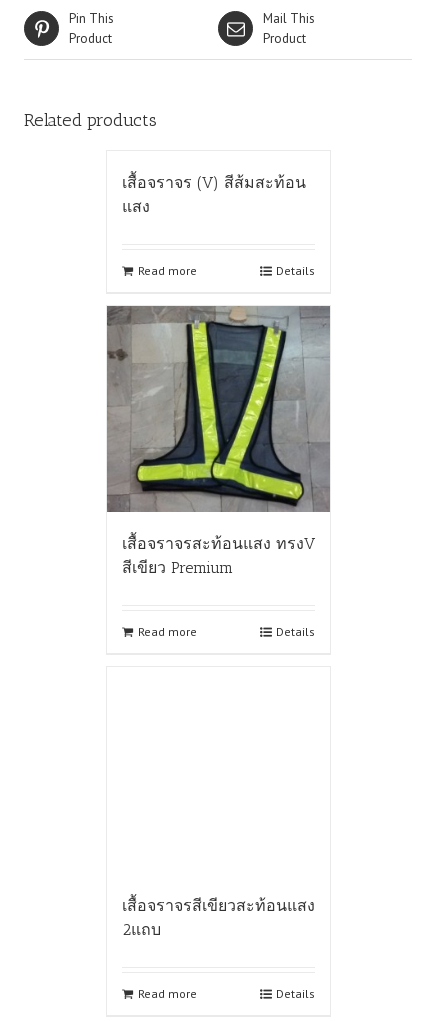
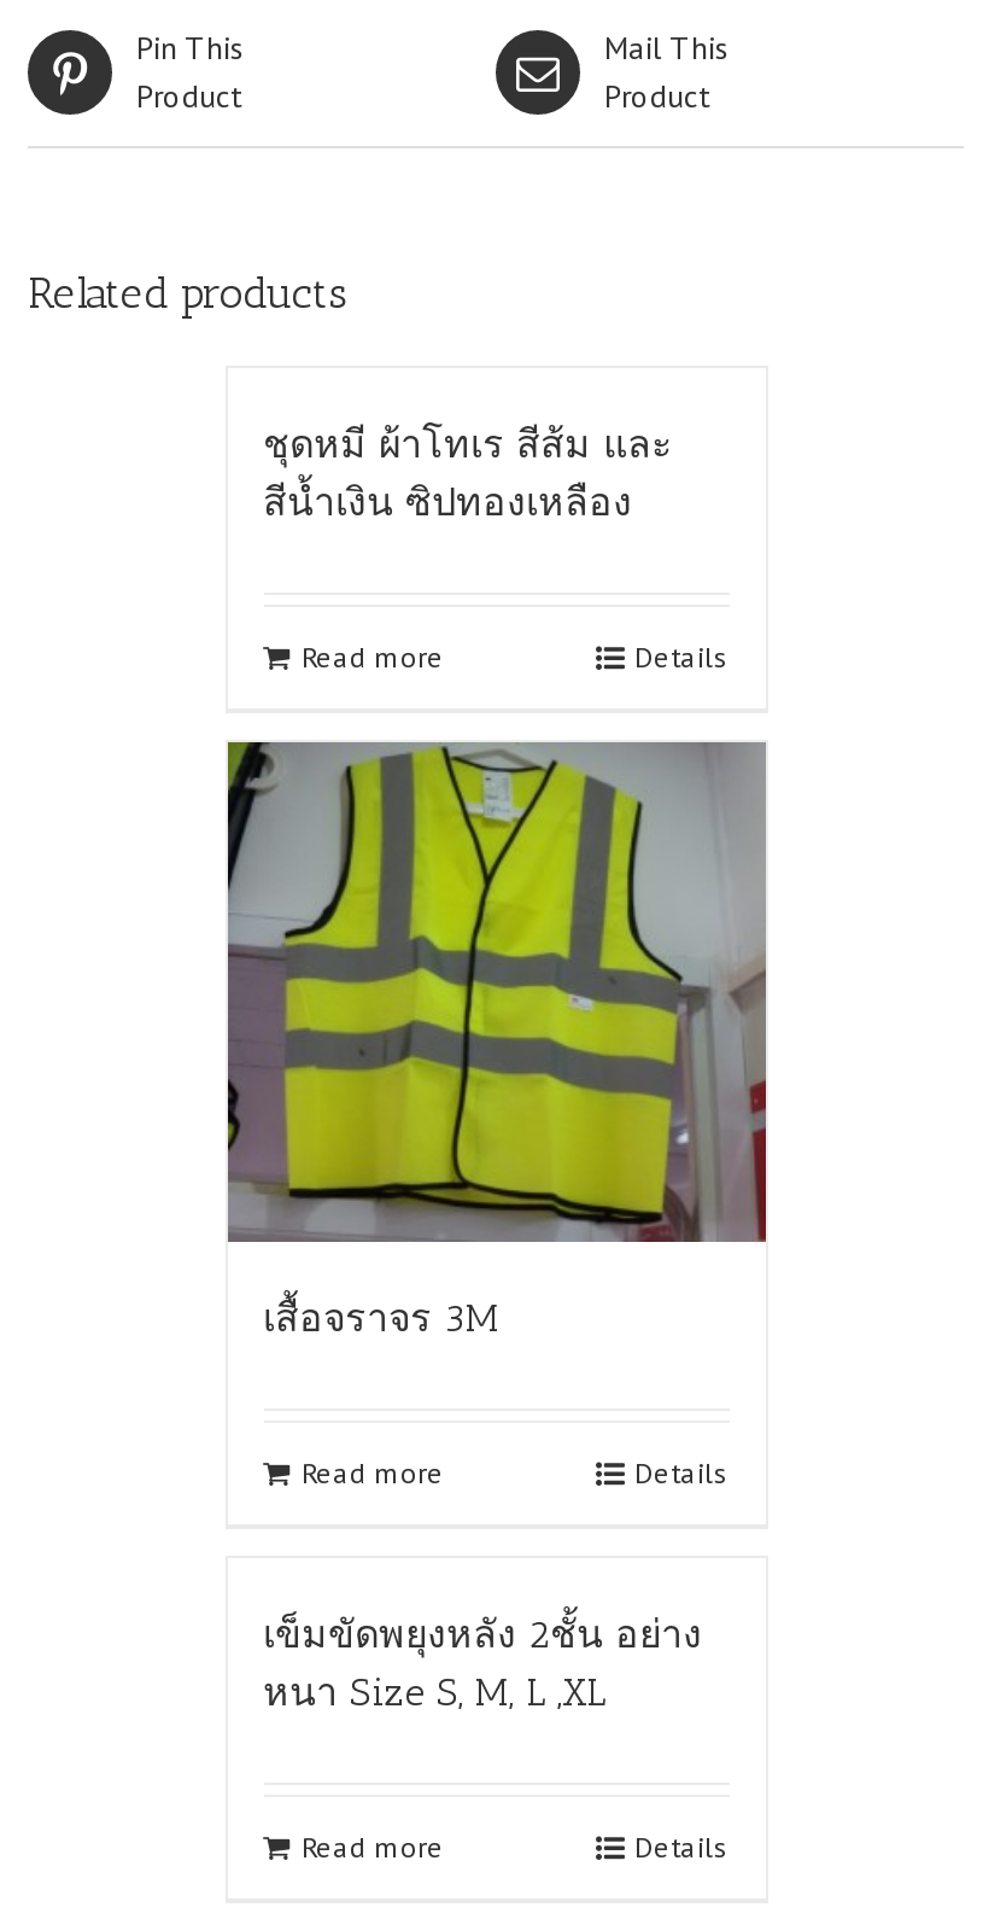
[121,173,305,216] เสื้อจราจร (V) สีส้มสะท้อน | แสง -> [263,422,673,525] ชุดหมี ผ้าโทเร สีส้ม และ | สีน้ำเงิน ซิปทองเหลือง
[106,305,331,577] [image] | เสื้อจราจรสะท้อนแสง ทรงV | สีเขียว Premium -> [228,741,768,1340] [image] | เสื้อจราจร 3M
[121,896,314,939] เสื้อจราจรสีเขียวสะท้อนแสง | 2แถบ -> [263,1611,702,1715] เข็มขัดพยุงหลัง 2ชั้น อย่าง | หนา Size S, M, L ,XL

